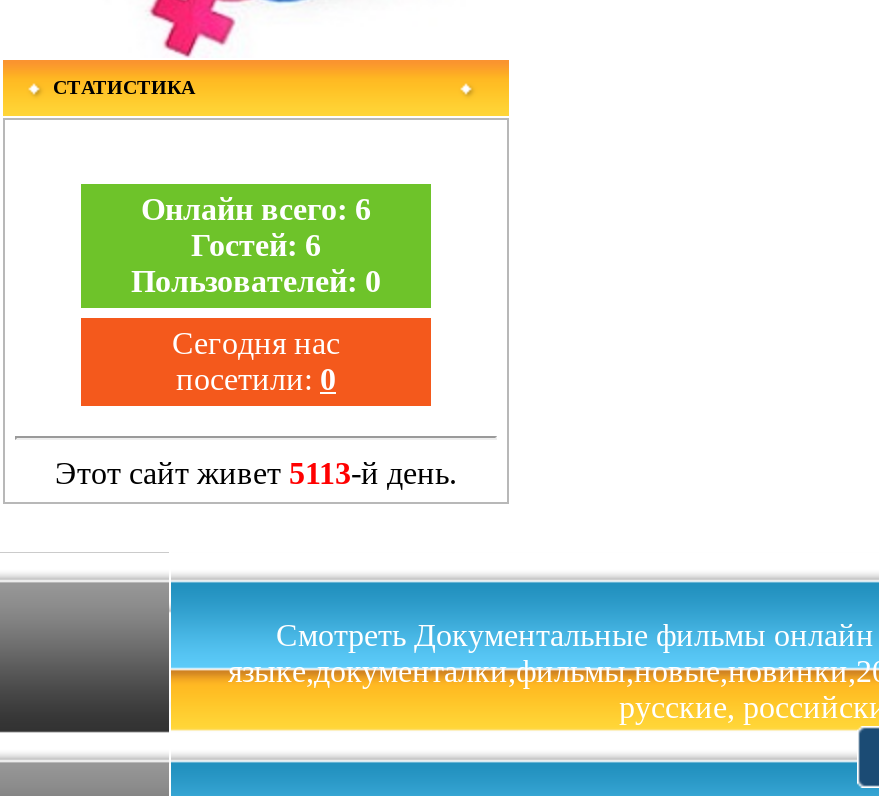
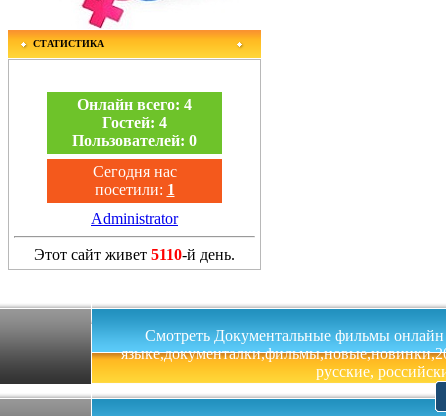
[141,192,371,226] Онлайн всего: 6 -> [77,96,192,113] Онлайн всего: 4
[191,228,321,262] Гостей: 6 -> [102,114,167,131] Гостей: 4
[55,362,457,490] посетили: 0 | Этот сайт живет 5113-й день. -> [34,181,235,263] посетили: 1 | Administrator | Этот сайт живет 5110-й день.

